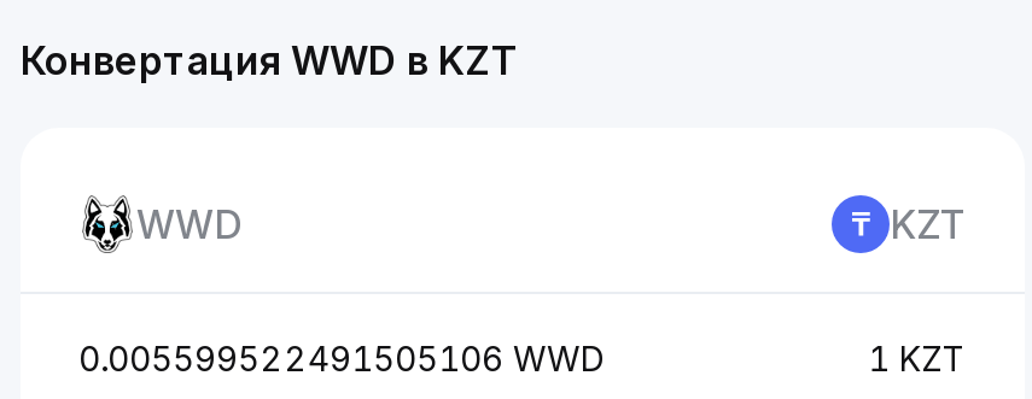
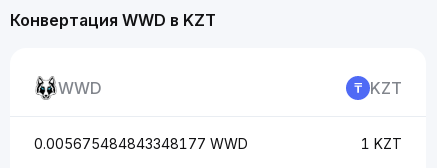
[78,338,605,379] 0.005599522491505106 WWD -> [34,135,248,152] 0.005675484843348177 WWD

